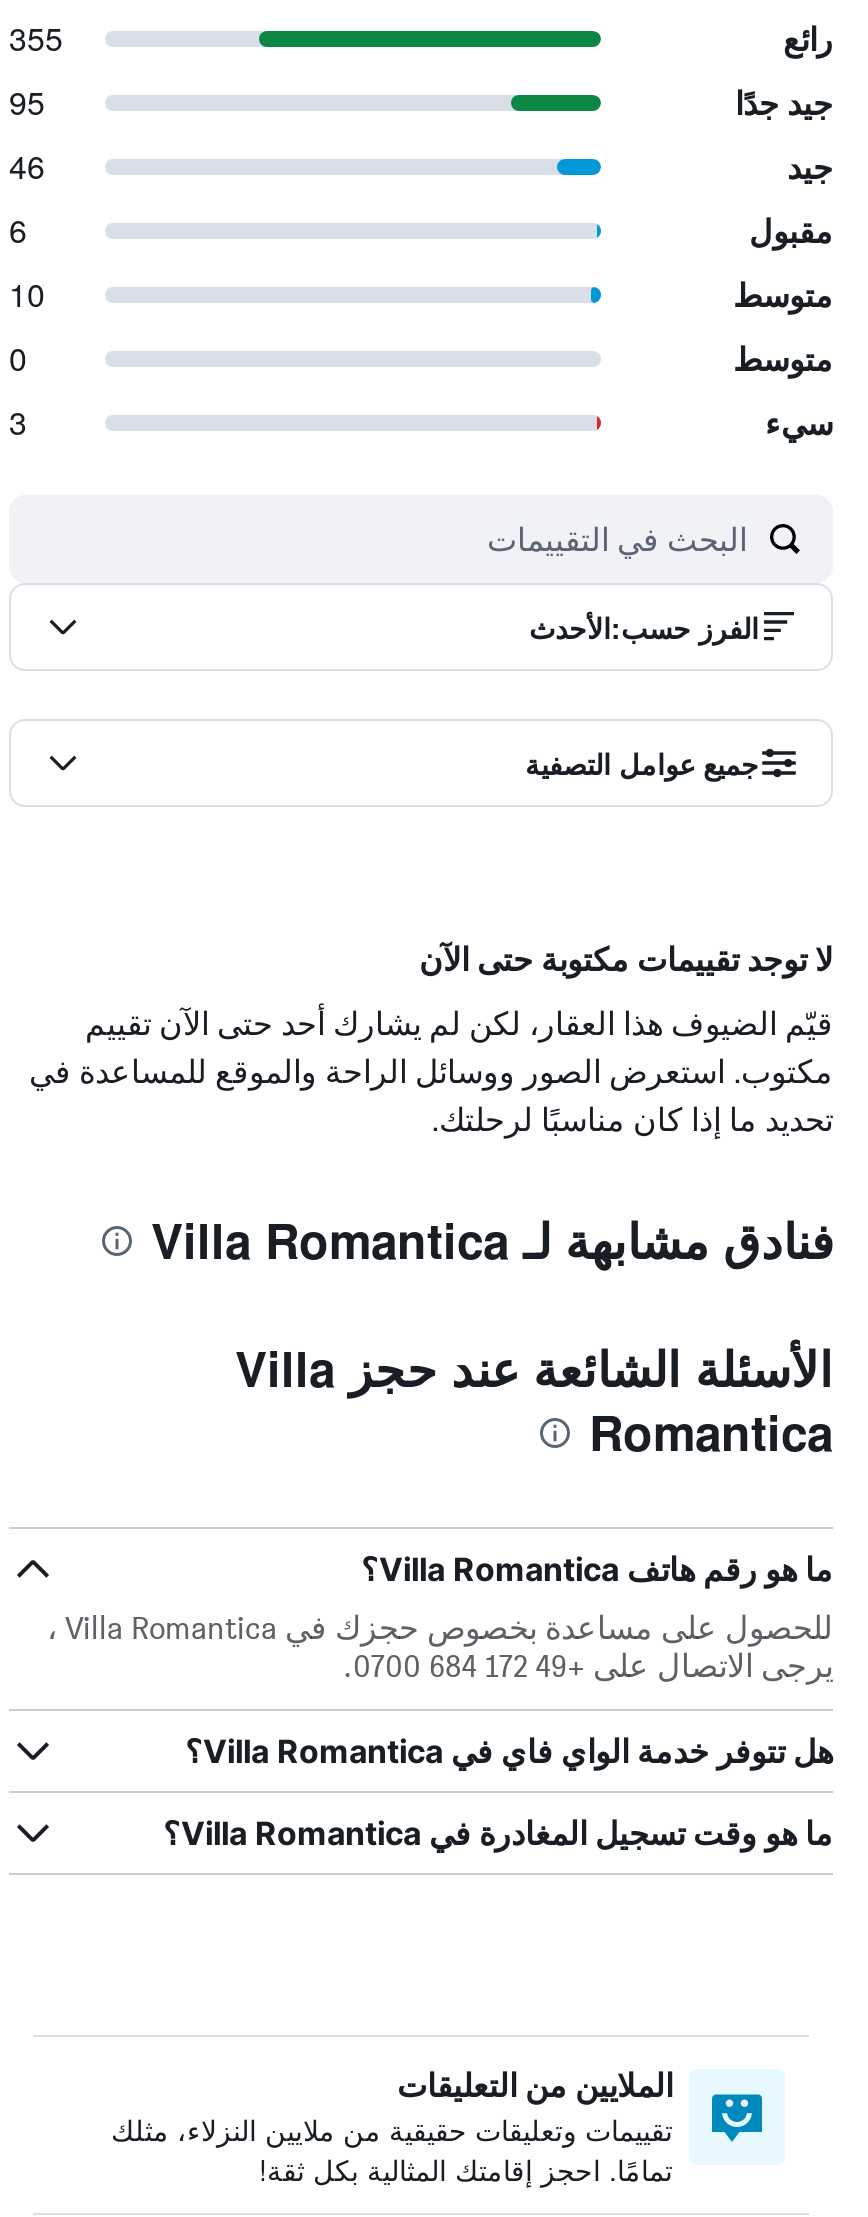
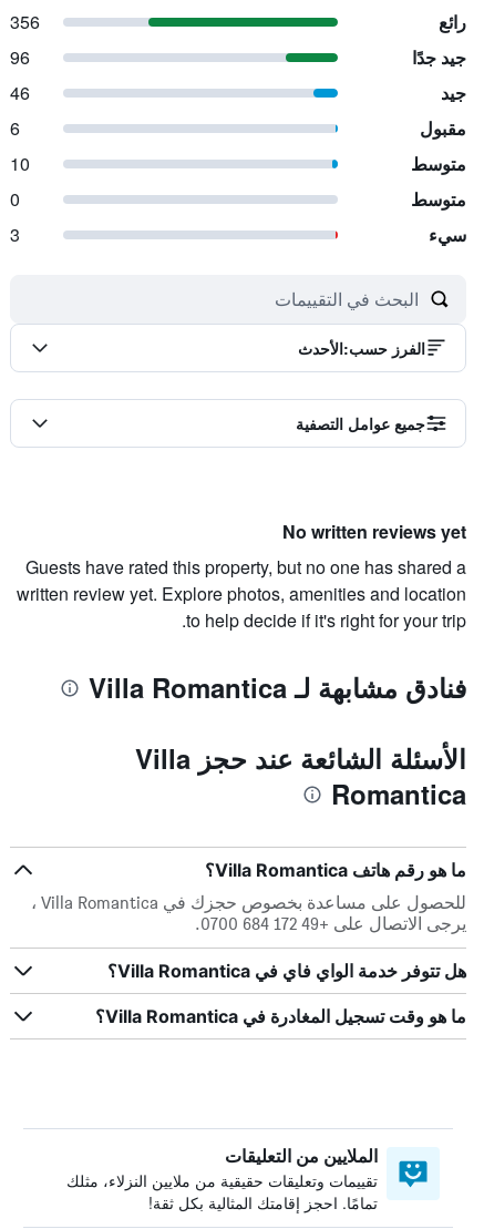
[9,15,63,61] 355 -> [10,9,40,34] 356
[9,79,45,125] 95 -> [10,44,30,70] 96
[29,935,833,1141] لا توجد تقييمات مكتوبة حتى الآن | قيّم الضيوف هذا العقار، لكن لم يشارك أحد حتى الآن تقييم | مكتوب. استعرض الصور ووسائل الراحة والموقع للمساعدة في | تحديد ما إذا كان مناسبًا لرحلتك. -> [17,519,466,633] No written reviews yet | Guests have rated this property, but no one has shared a | written review yet. Explore photos, amenities and location | to help decide if it's right for your trip.

